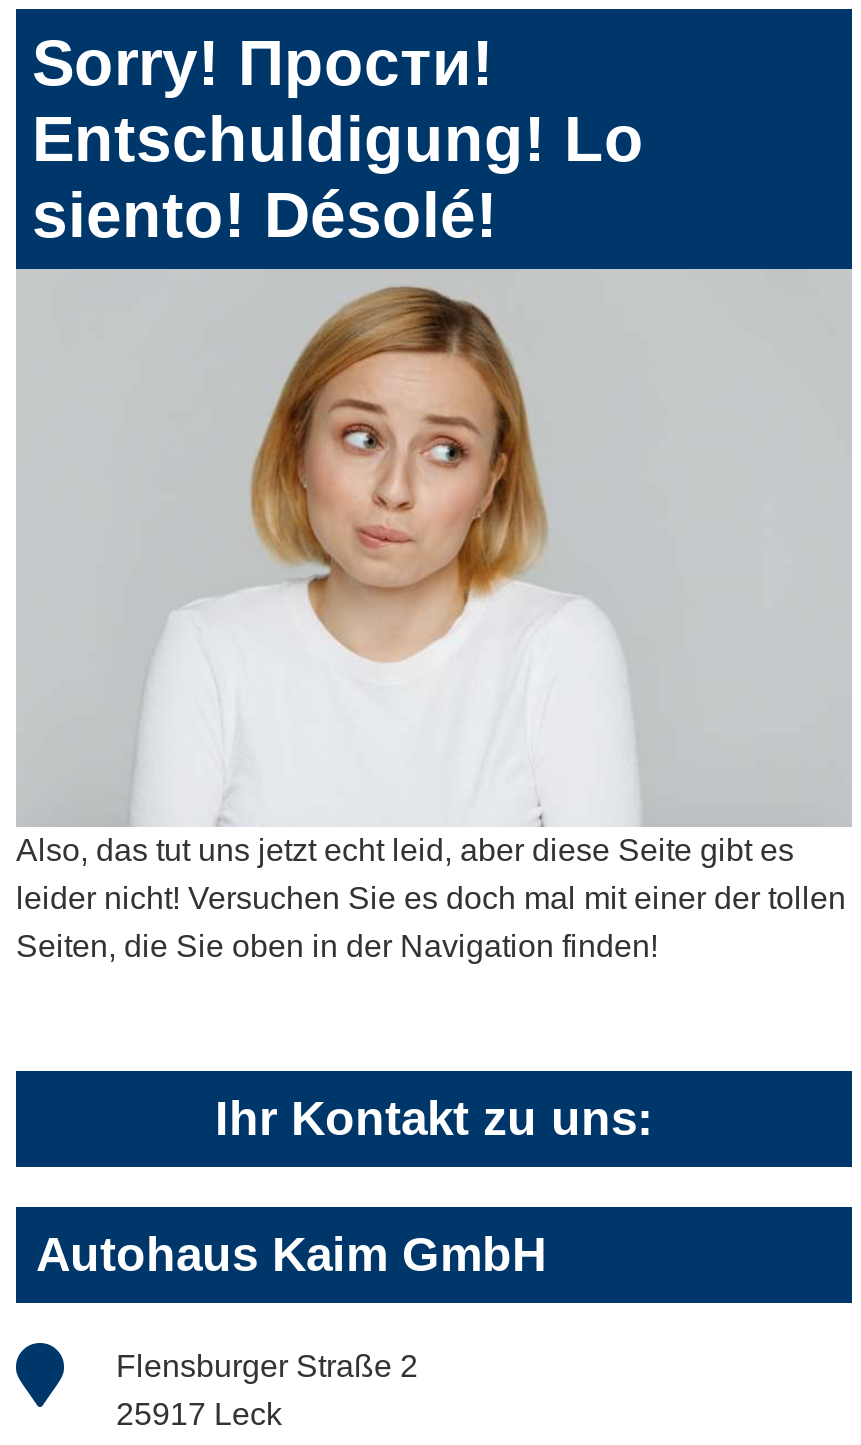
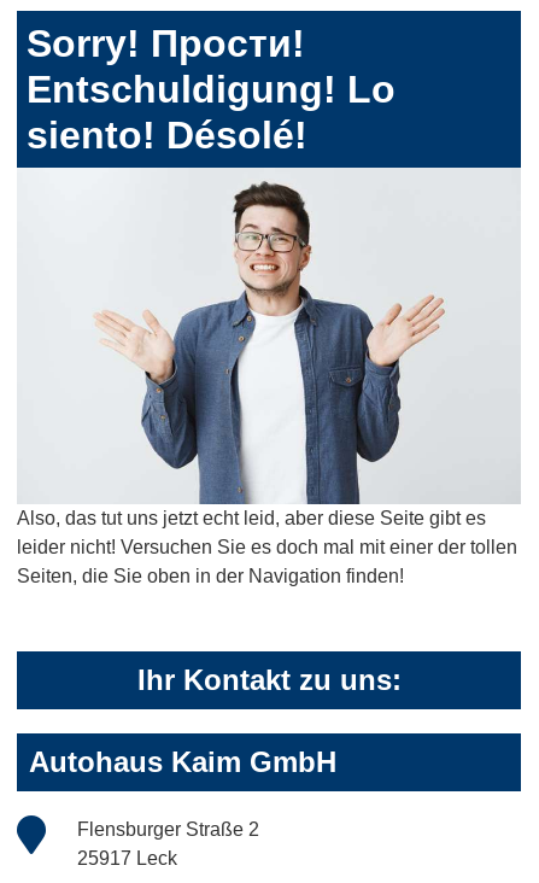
[18,269,850,827] [image] -> [19,169,519,504] [image]

